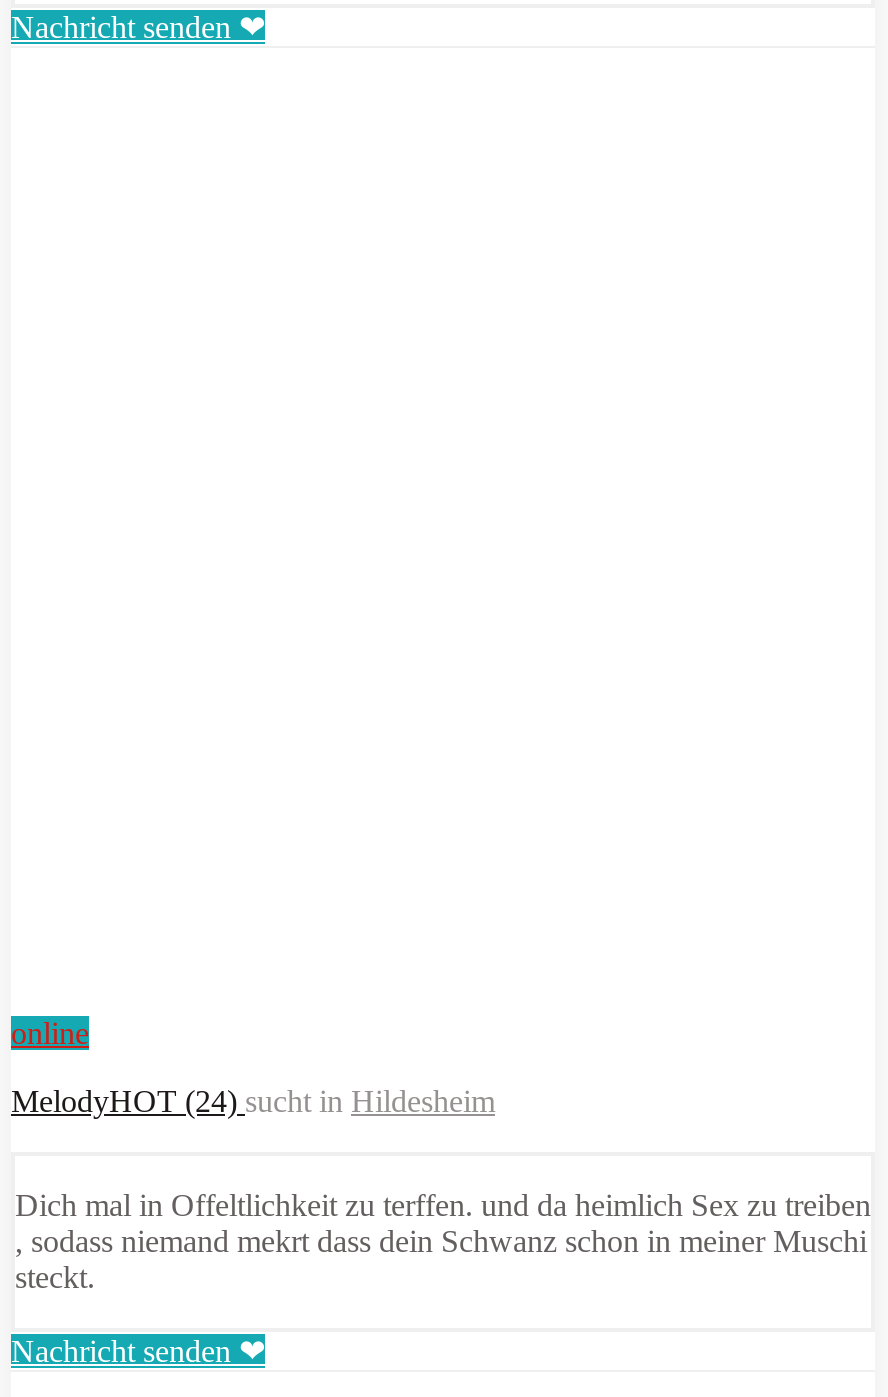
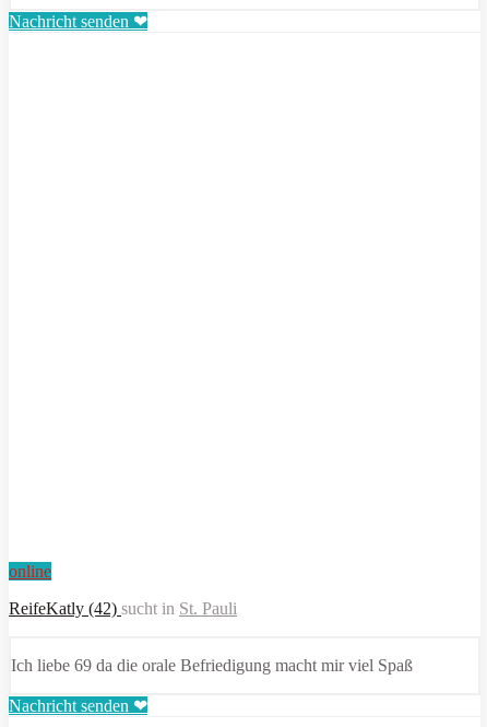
[11,1084,495,1118] MelodyHOT (24) sucht in Hildesheim -> [9,599,237,618] ReifeKatly (42) sucht in St. Pauli
[15,1188,871,1294] Dich mal in Offeltlichkeit zu terffen. und da heimlich Sex zu treiben | , sodass niemand mekrt dass dein Schwanz schon in meiner Muschi | steckt. -> [11,656,413,675] Ich liebe 69 da die orale Befriedigung macht mir viel Spaß

